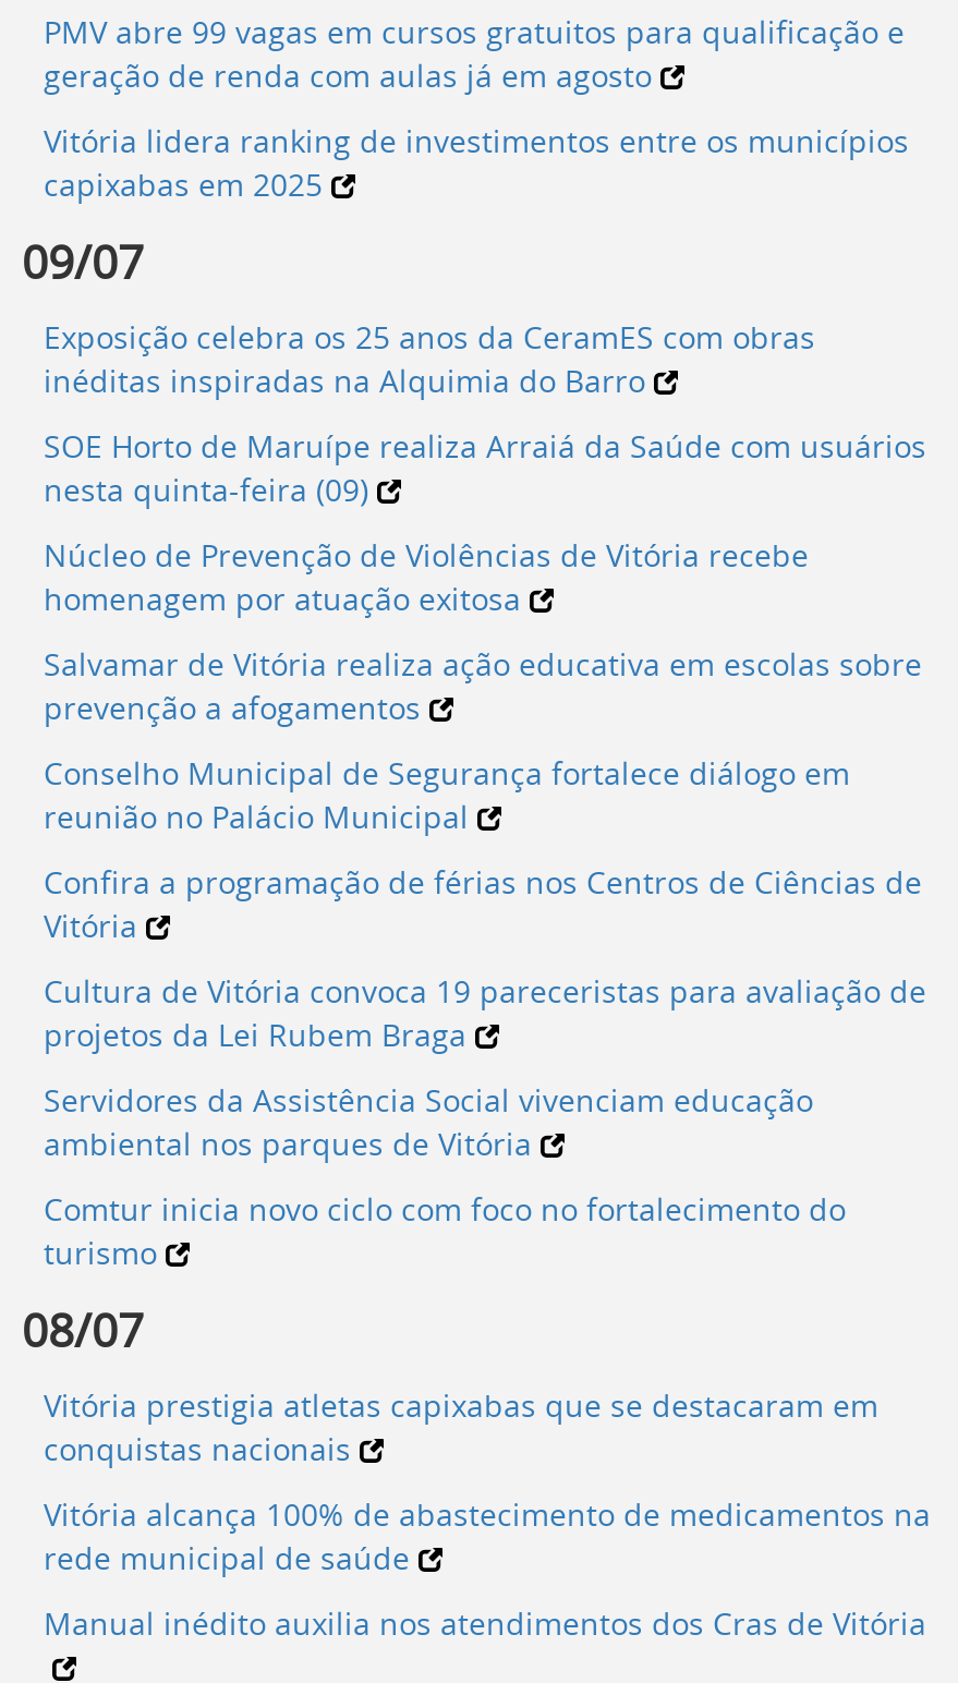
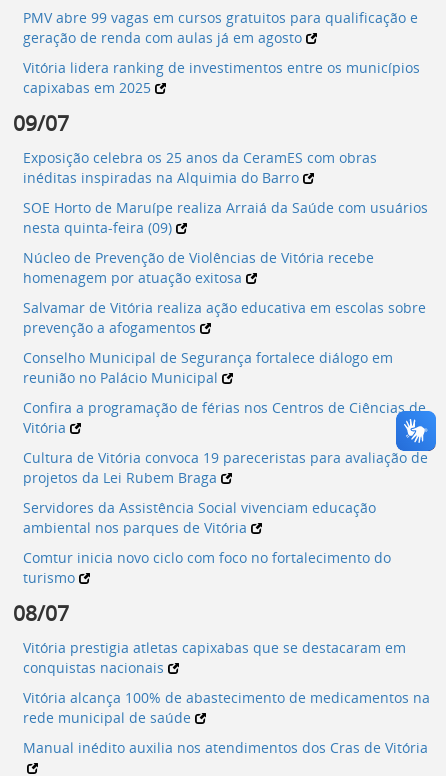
none -> [395,410,437,451] [image]

